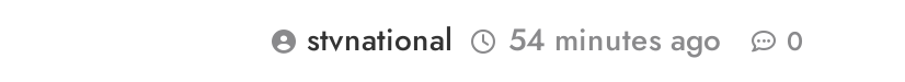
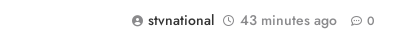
[307,18,804,61] stvnational 54 minutes ago 0 -> [148,10,375,30] stvnational 43 minutes ago 0

